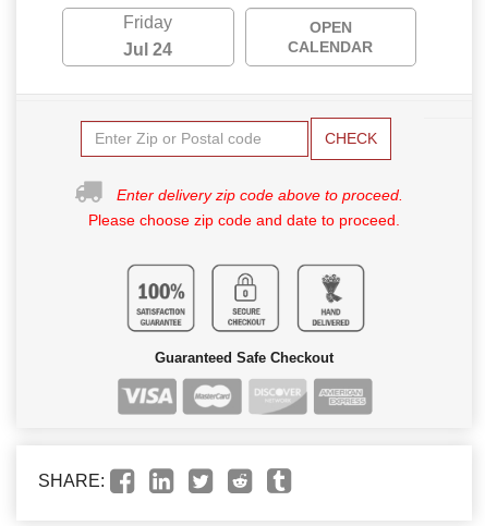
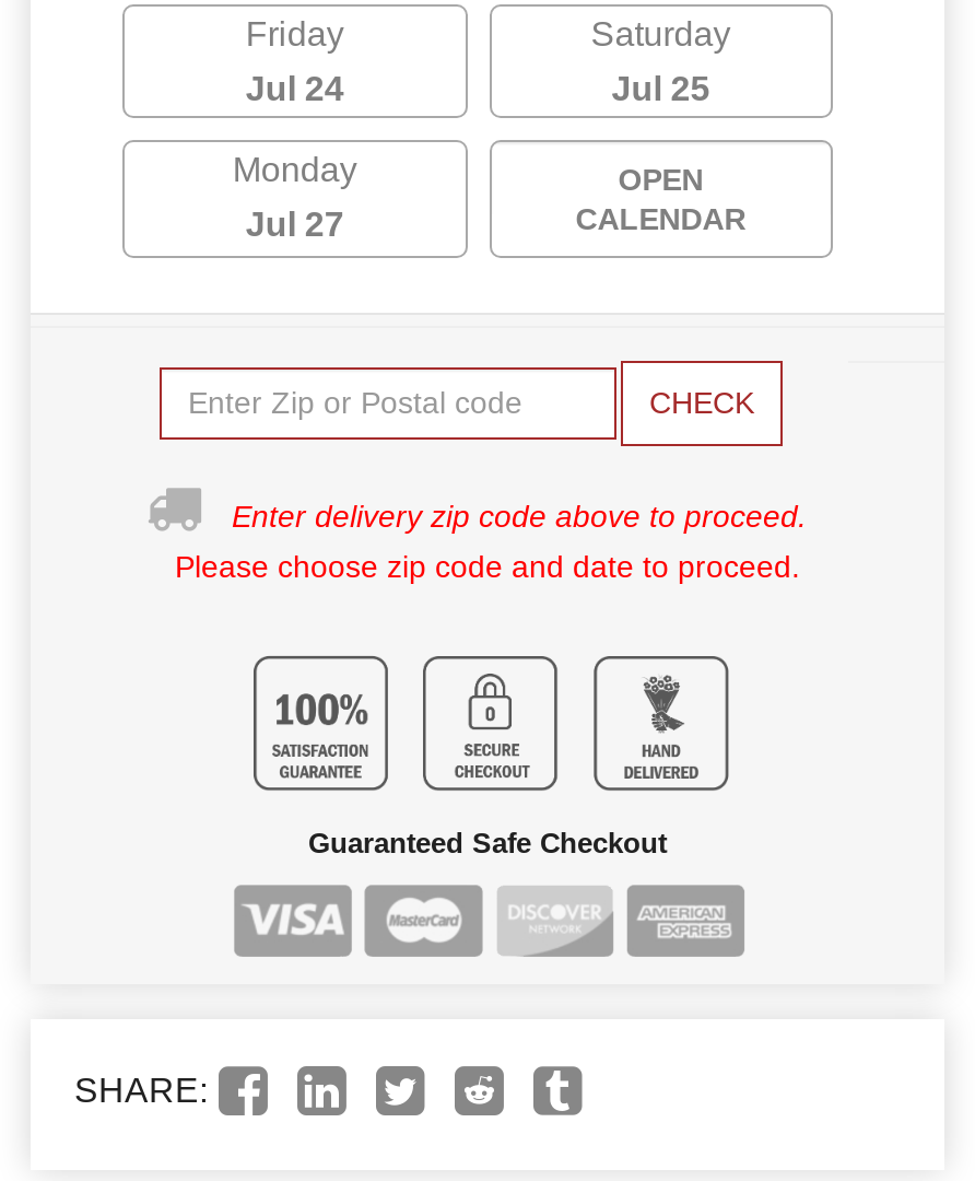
none -> [232,14,731,242] Saturday | Jul 25 | Monday | Jul 27

